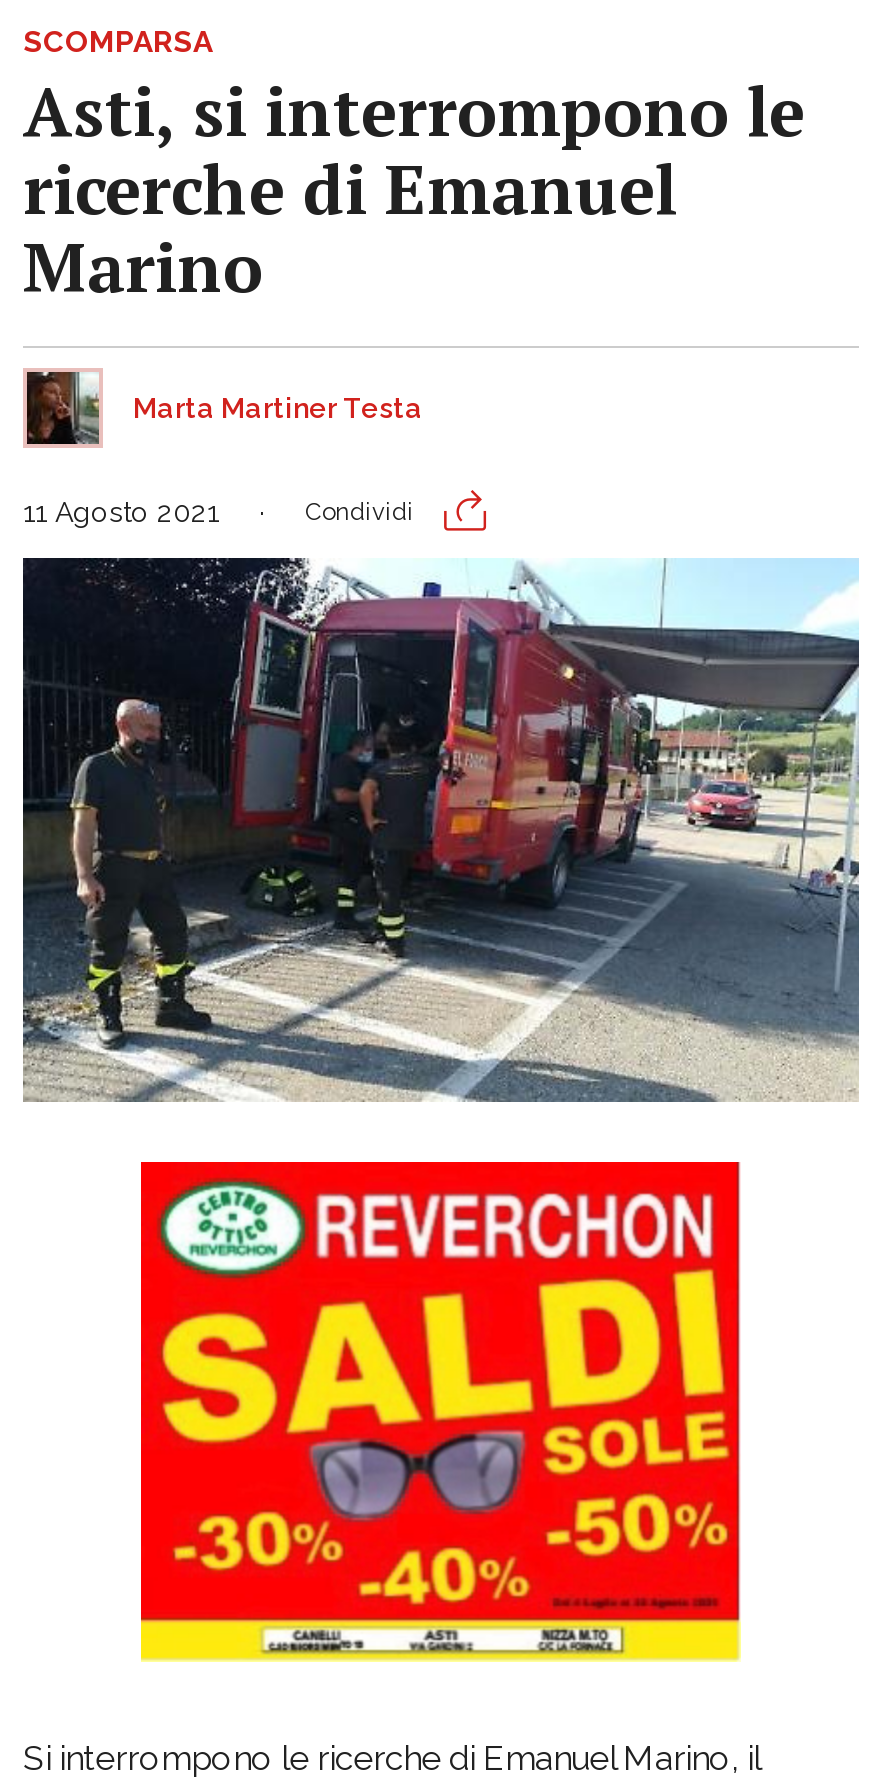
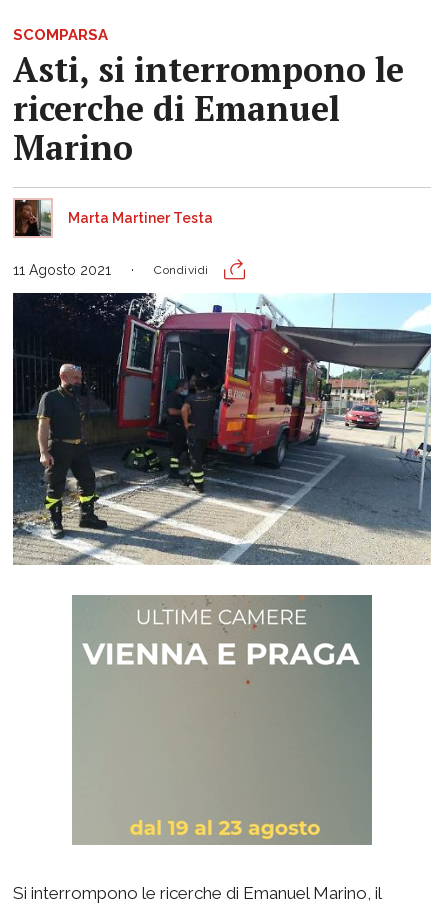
[139,1160,741,1662] [image] -> [71,594,373,846] [image]

